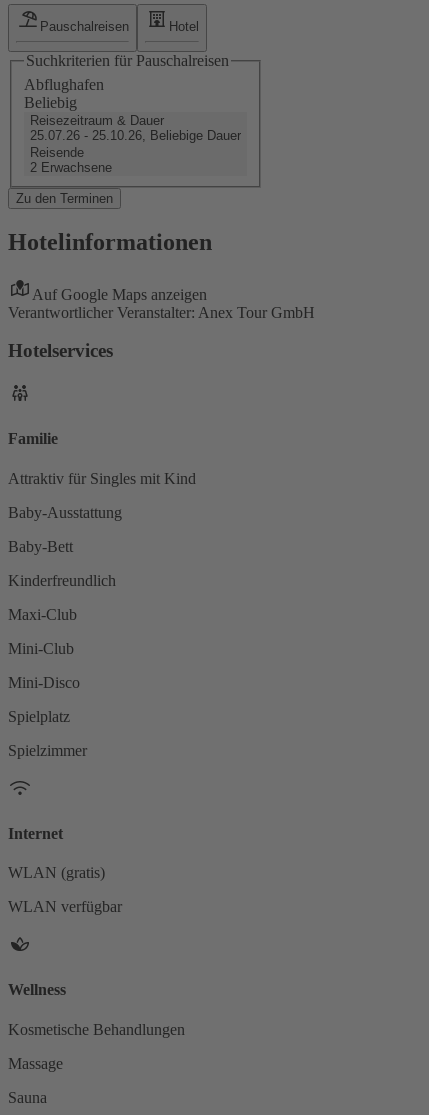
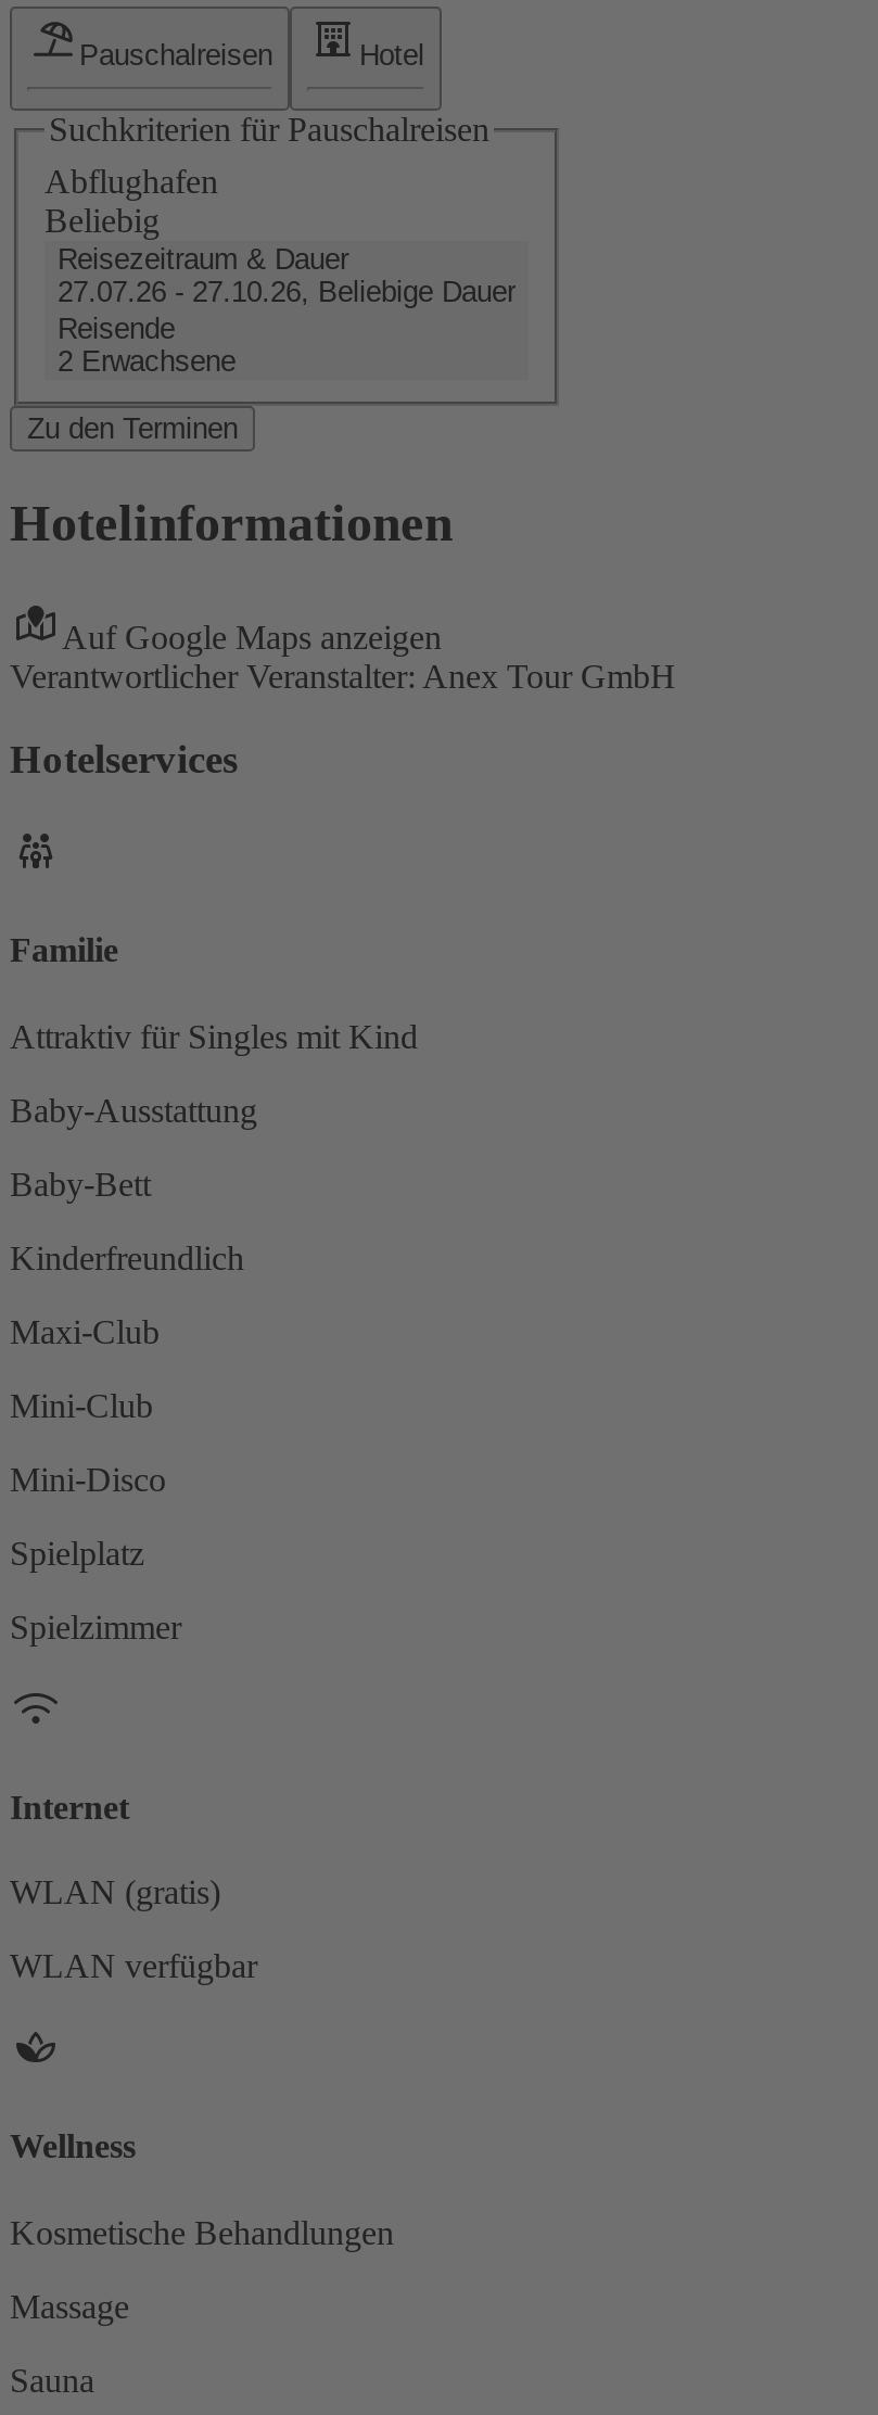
[30,128,241,143] 25.07.26 - 25.10.26, Beliebige Dauer -> [58,275,516,308] 27.07.26 - 27.10.26, Beliebige Dauer

